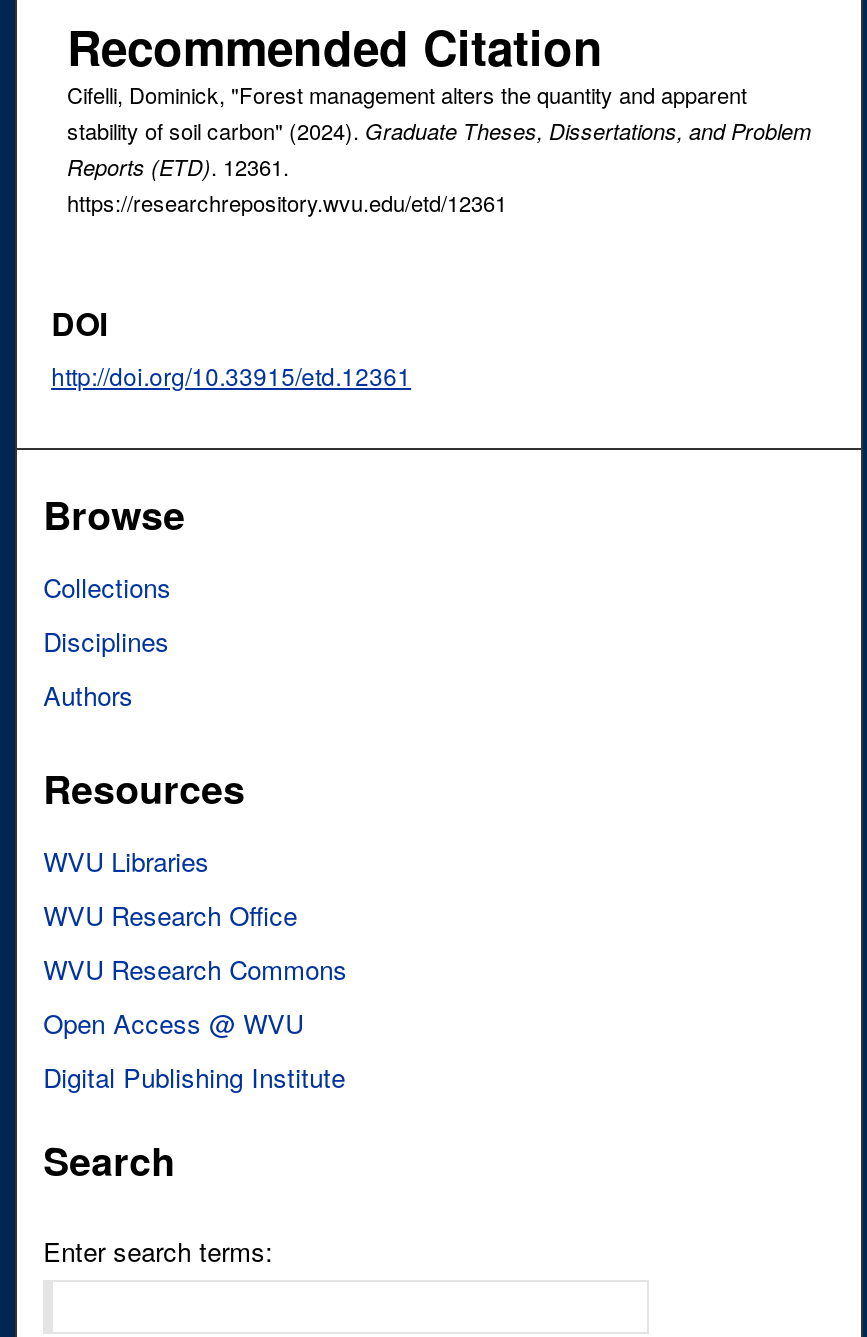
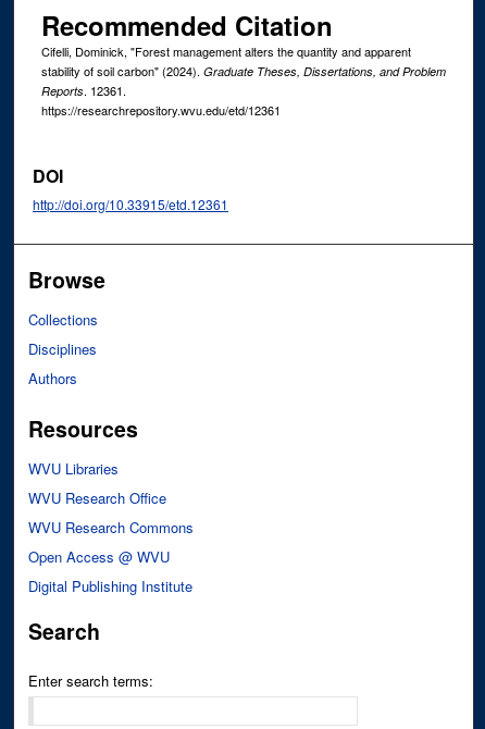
[67,151,289,183] Reports (ETD). 12361. -> [41,82,126,99] Reports. 12361.

